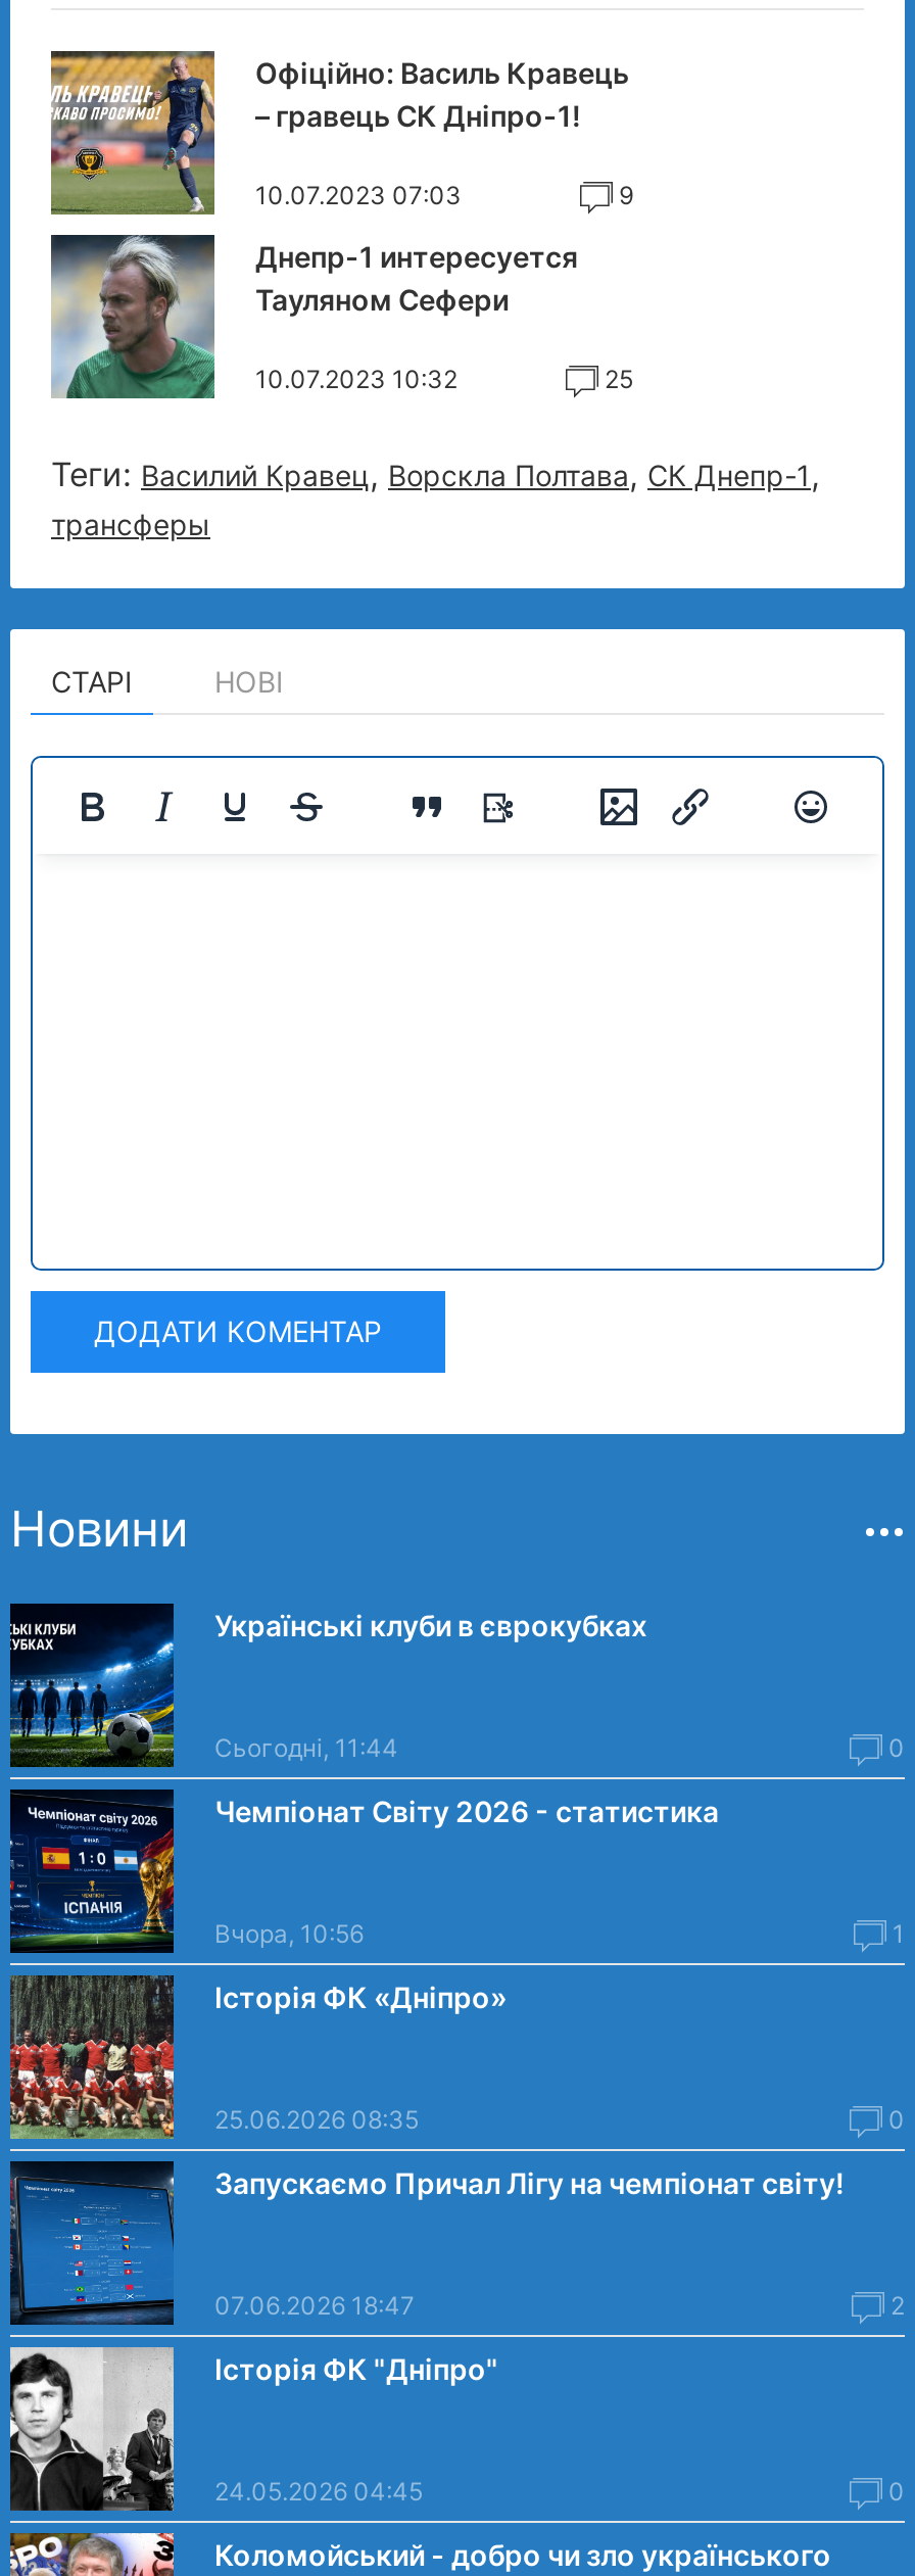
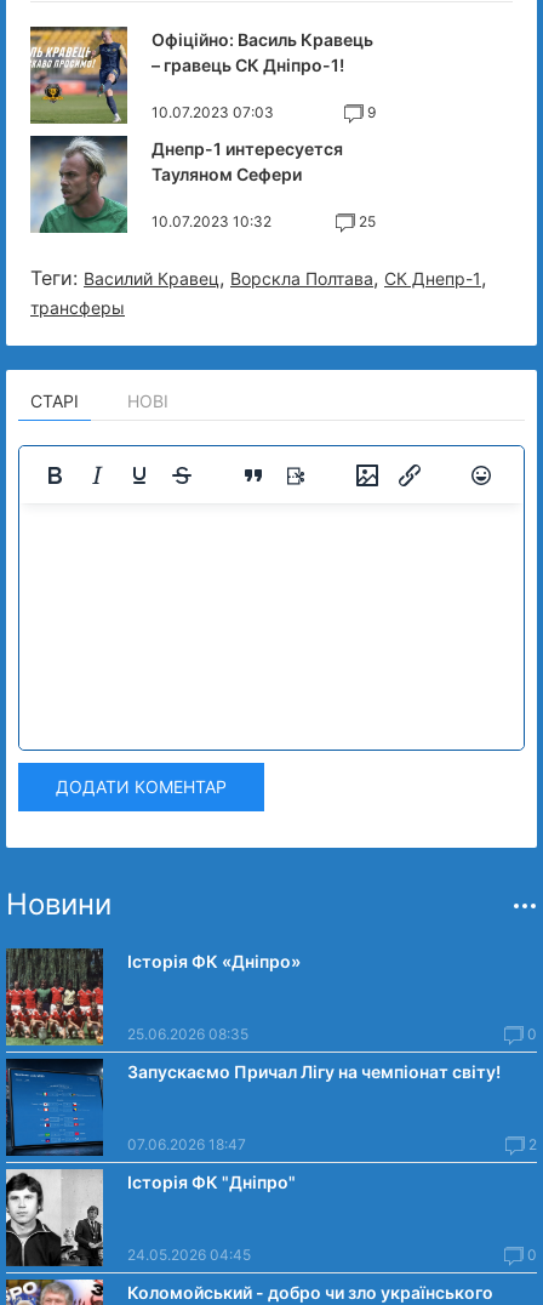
[8,1604,647,1769] [image] | Українські клуби в єврокубках -> none
[8,1733,905,1953] [image] | Сьогодні, 11:44 | 0 | Чемпіонат Світу 2026 - статистика -> none
[214,1918,905,1949] Вчора, 10:56 | 1 -> none

